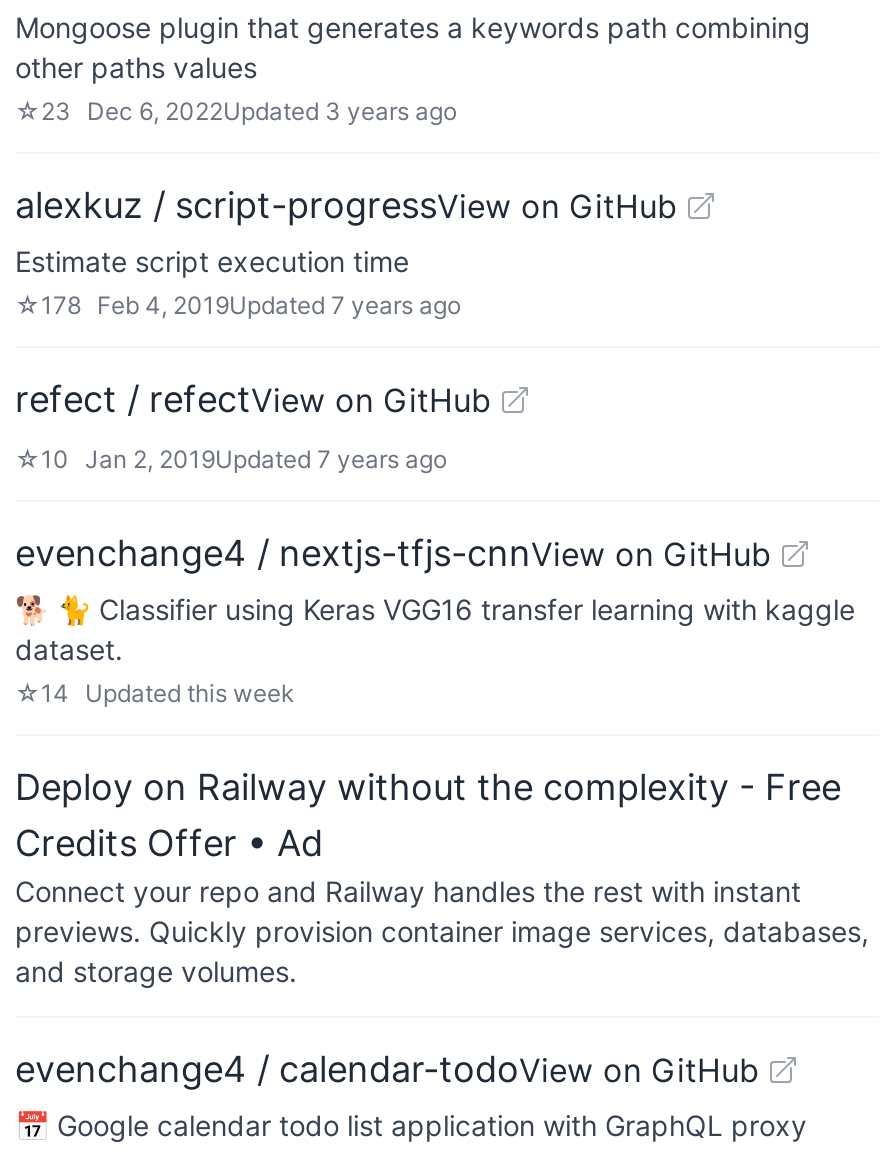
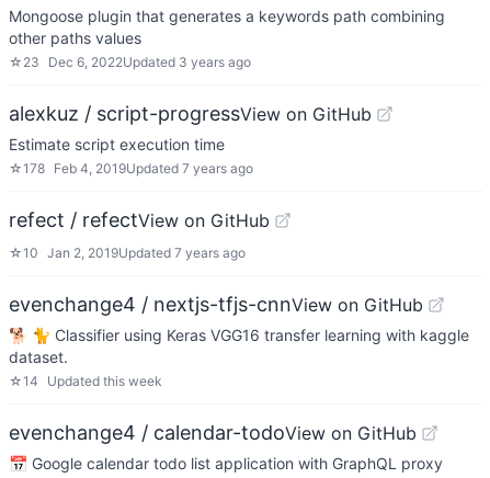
[15,766,869,988] Deploy on Railway without the complexity - Free | Credits Offer • Ad | Connect your repo and Railway handles the rest with instant | previews. Quickly provision container image services, databases, | and storage volumes. -> none

